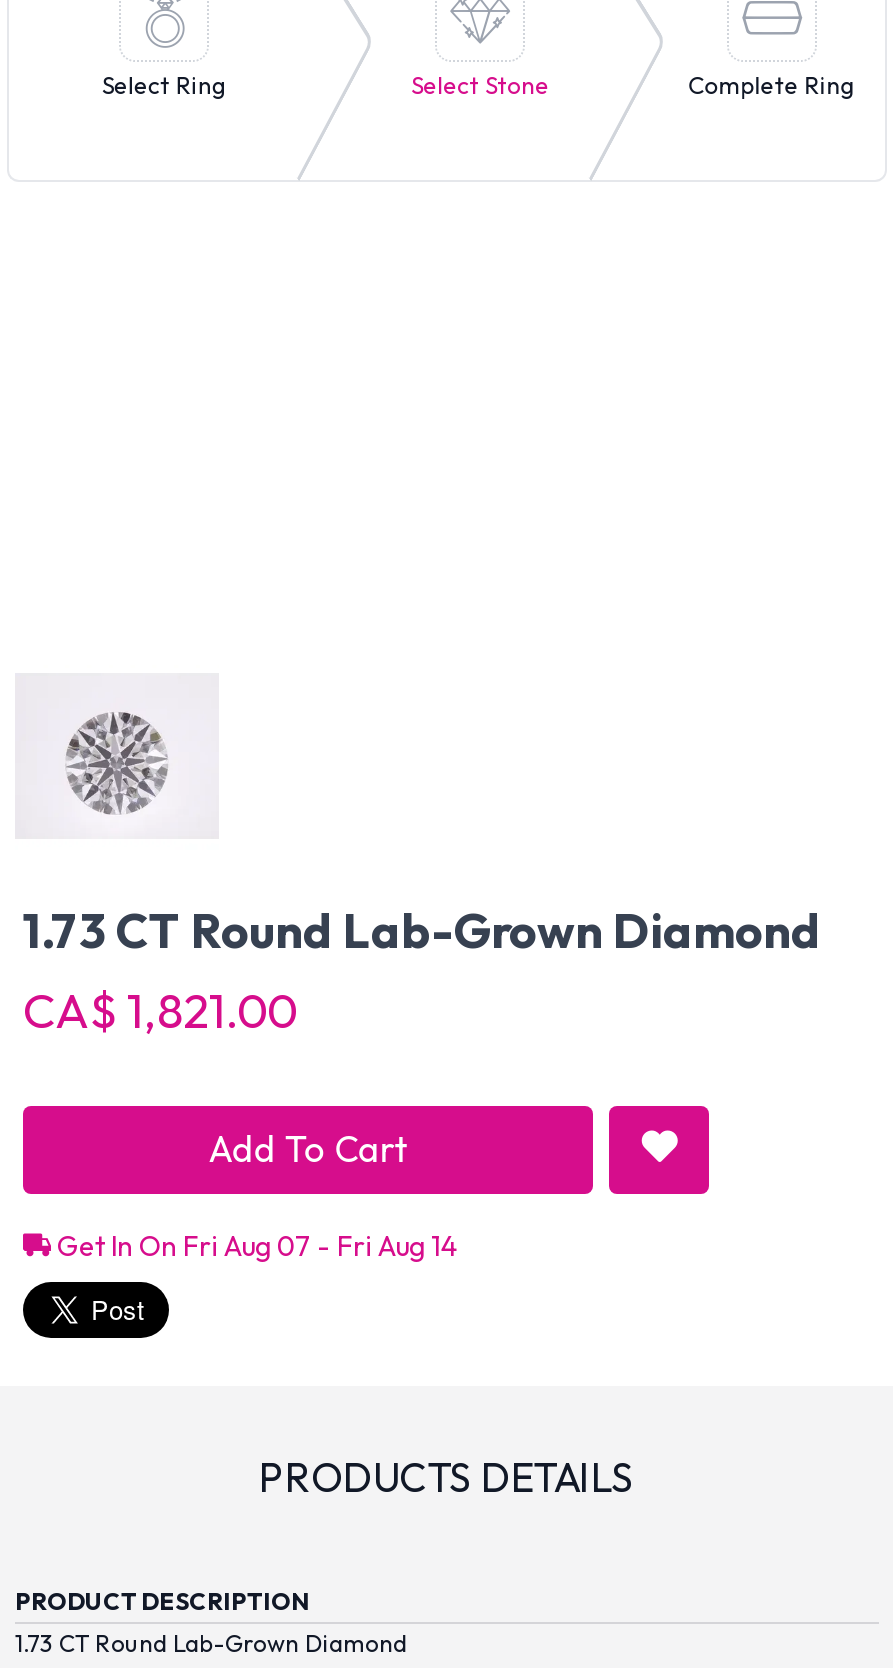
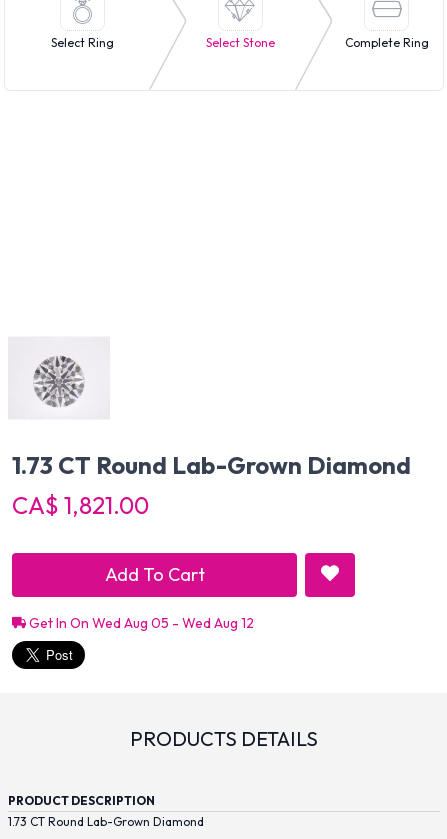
[51,1229,457,1265] Get In On Fri Aug 07 - Fri Aug 14 -> [26,614,254,632] Get In On Wed Aug 05 - Wed Aug 12

